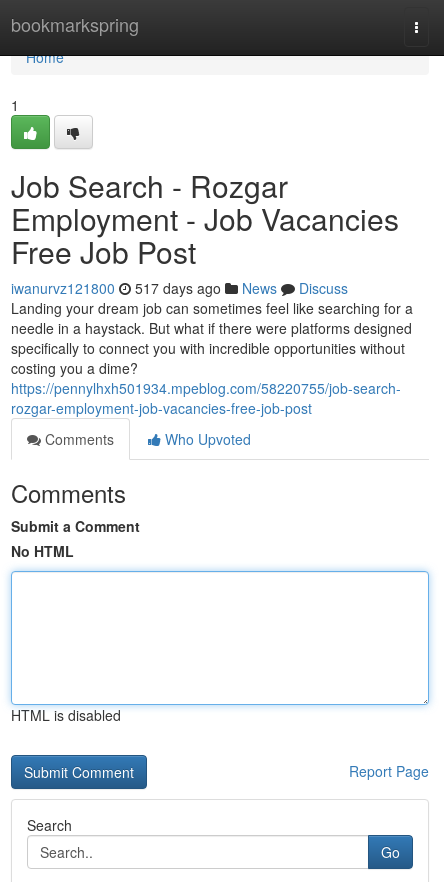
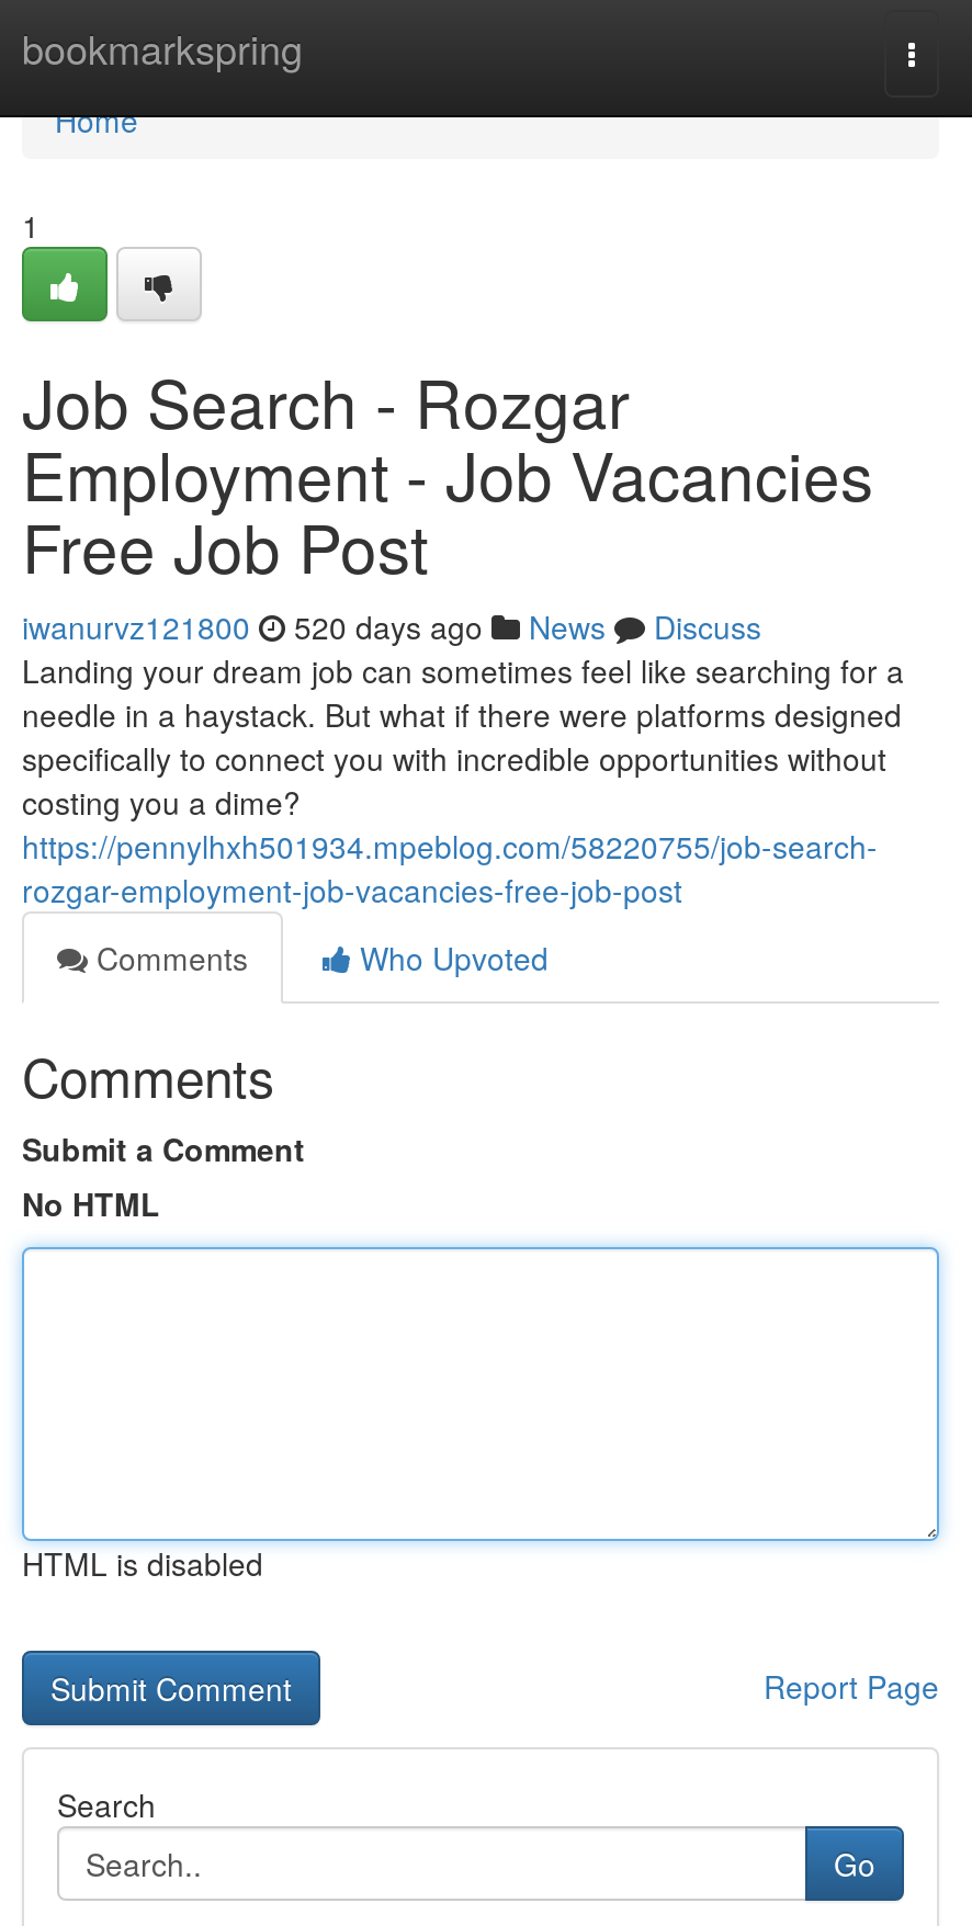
[11,278,348,298] iwanurvz121800 517 days ago News Discuss -> [22,604,761,648] iwanurvz121800 520 days ago News Discuss

